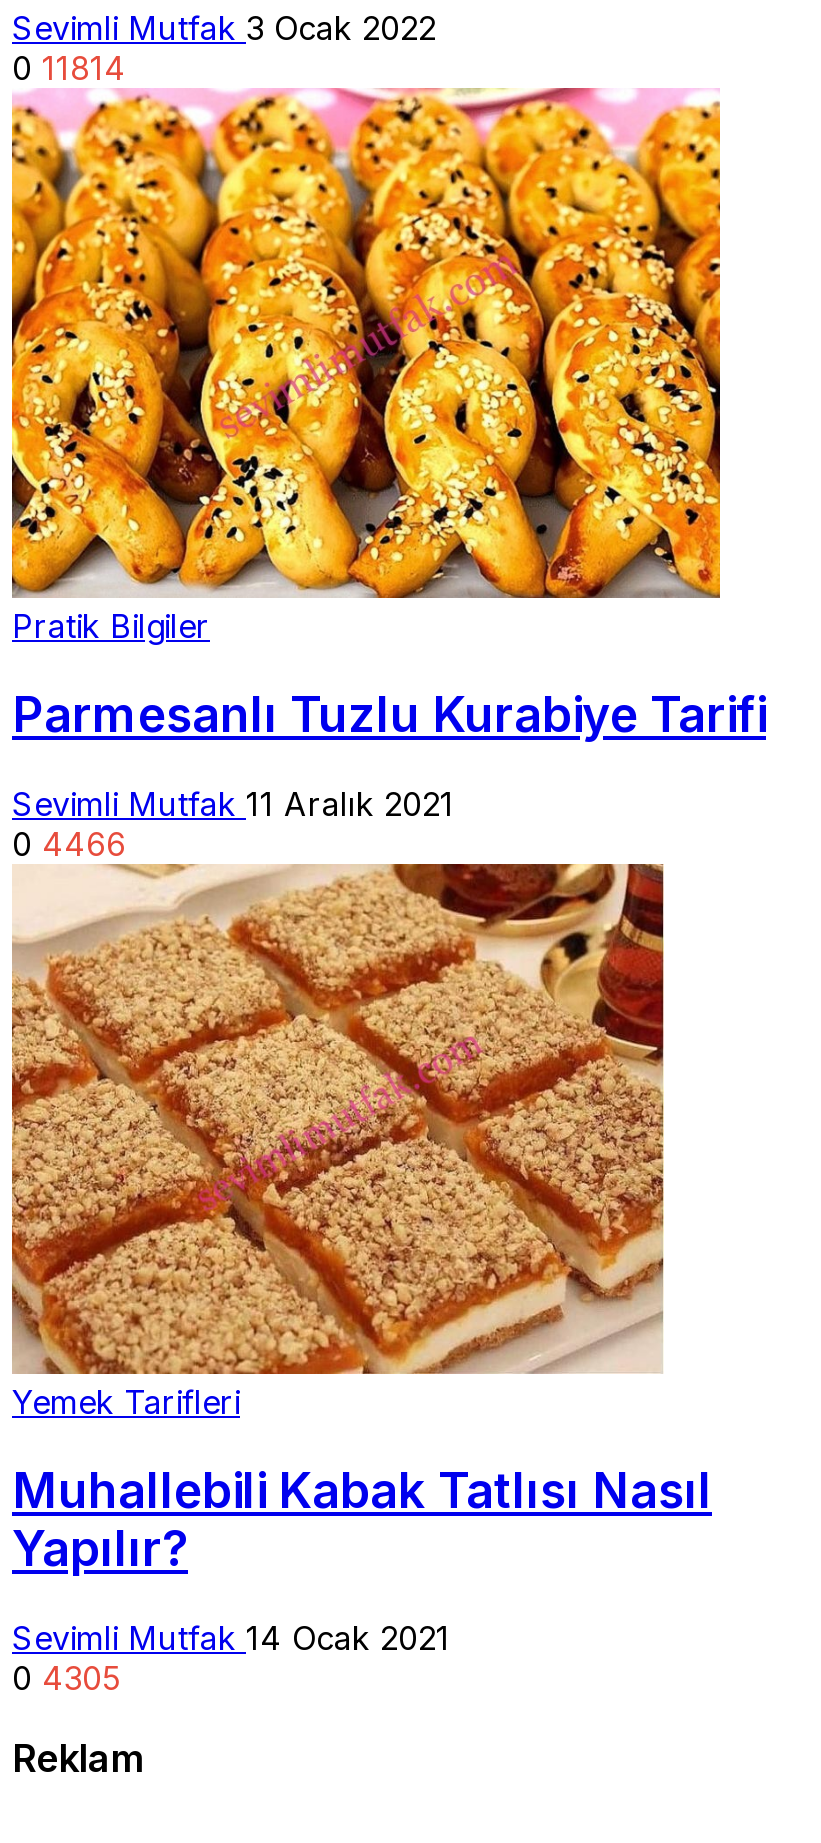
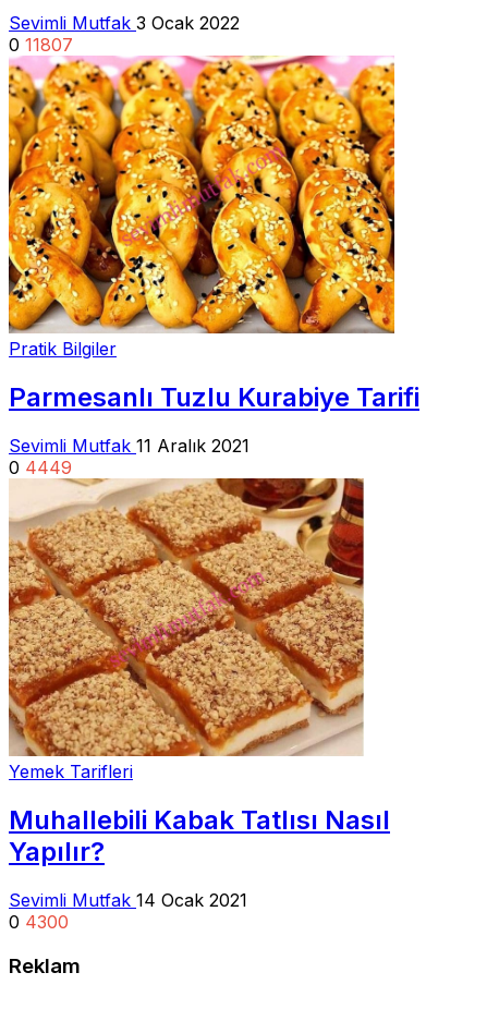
[12,48,126,88] 0 11814 -> [9,34,73,56] 0 11807
[12,824,126,864] 0 4466 -> [9,457,72,478] 0 4449
[12,1658,120,1698] 0 4305 -> [9,911,69,933] 0 4300

